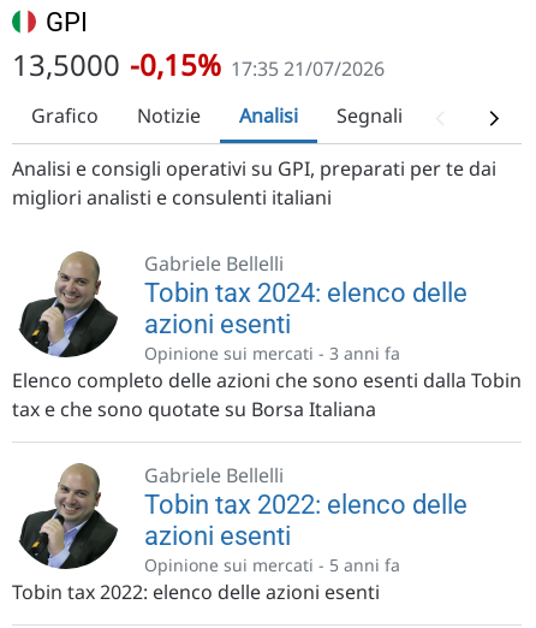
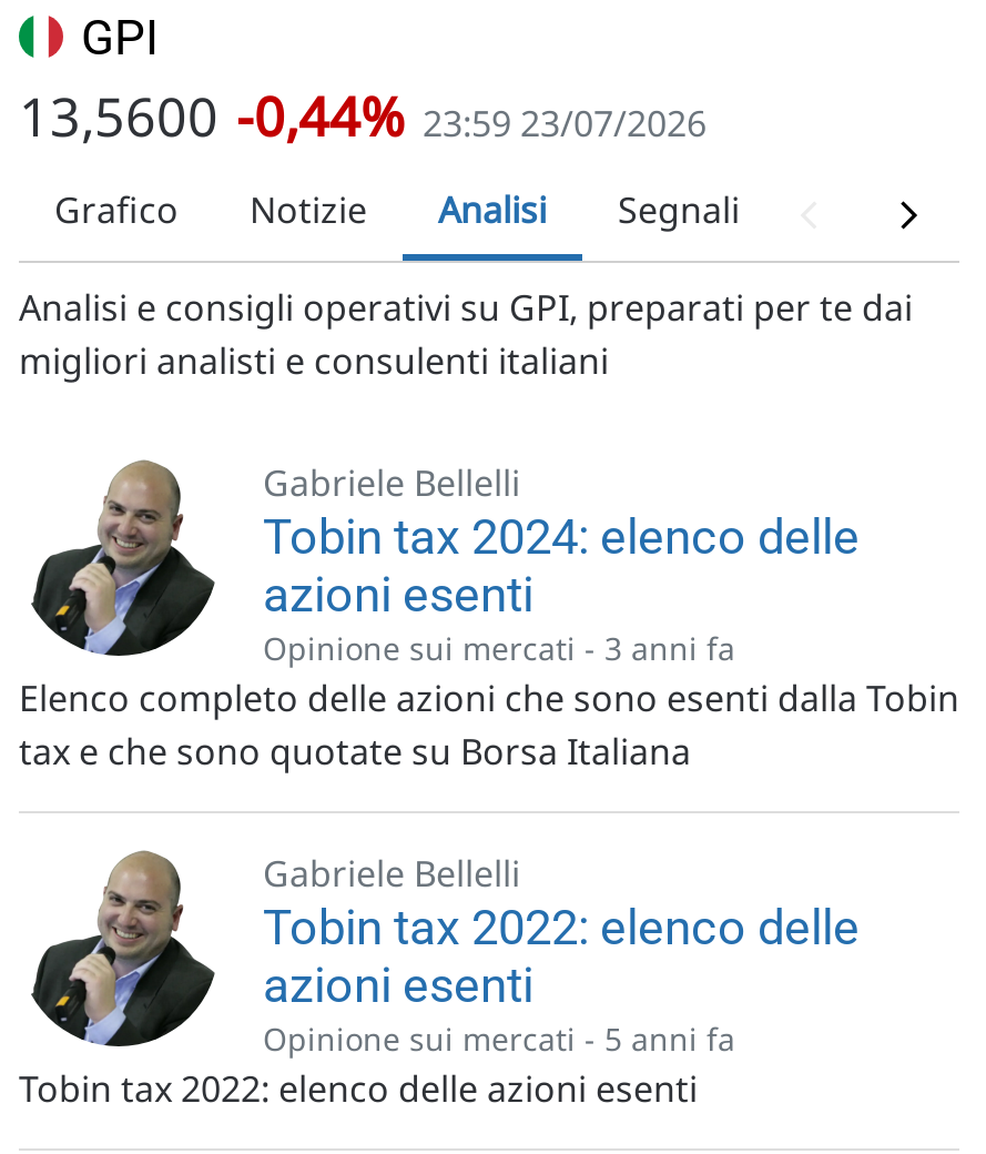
[12,45,385,84] 13,5000 -0,15% 17:35 21/07/2026 -> [19,79,707,152] 13,5600 -0,44% 23:59 23/07/2026

